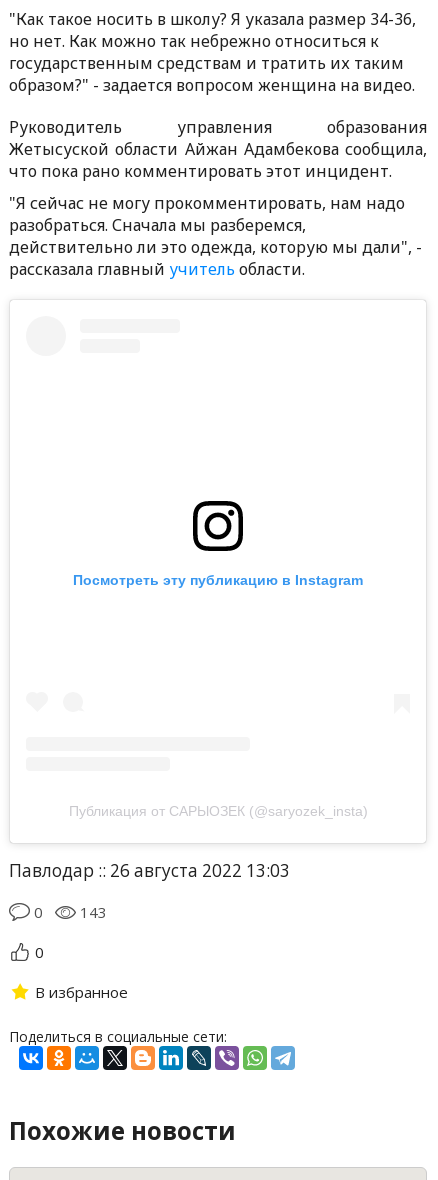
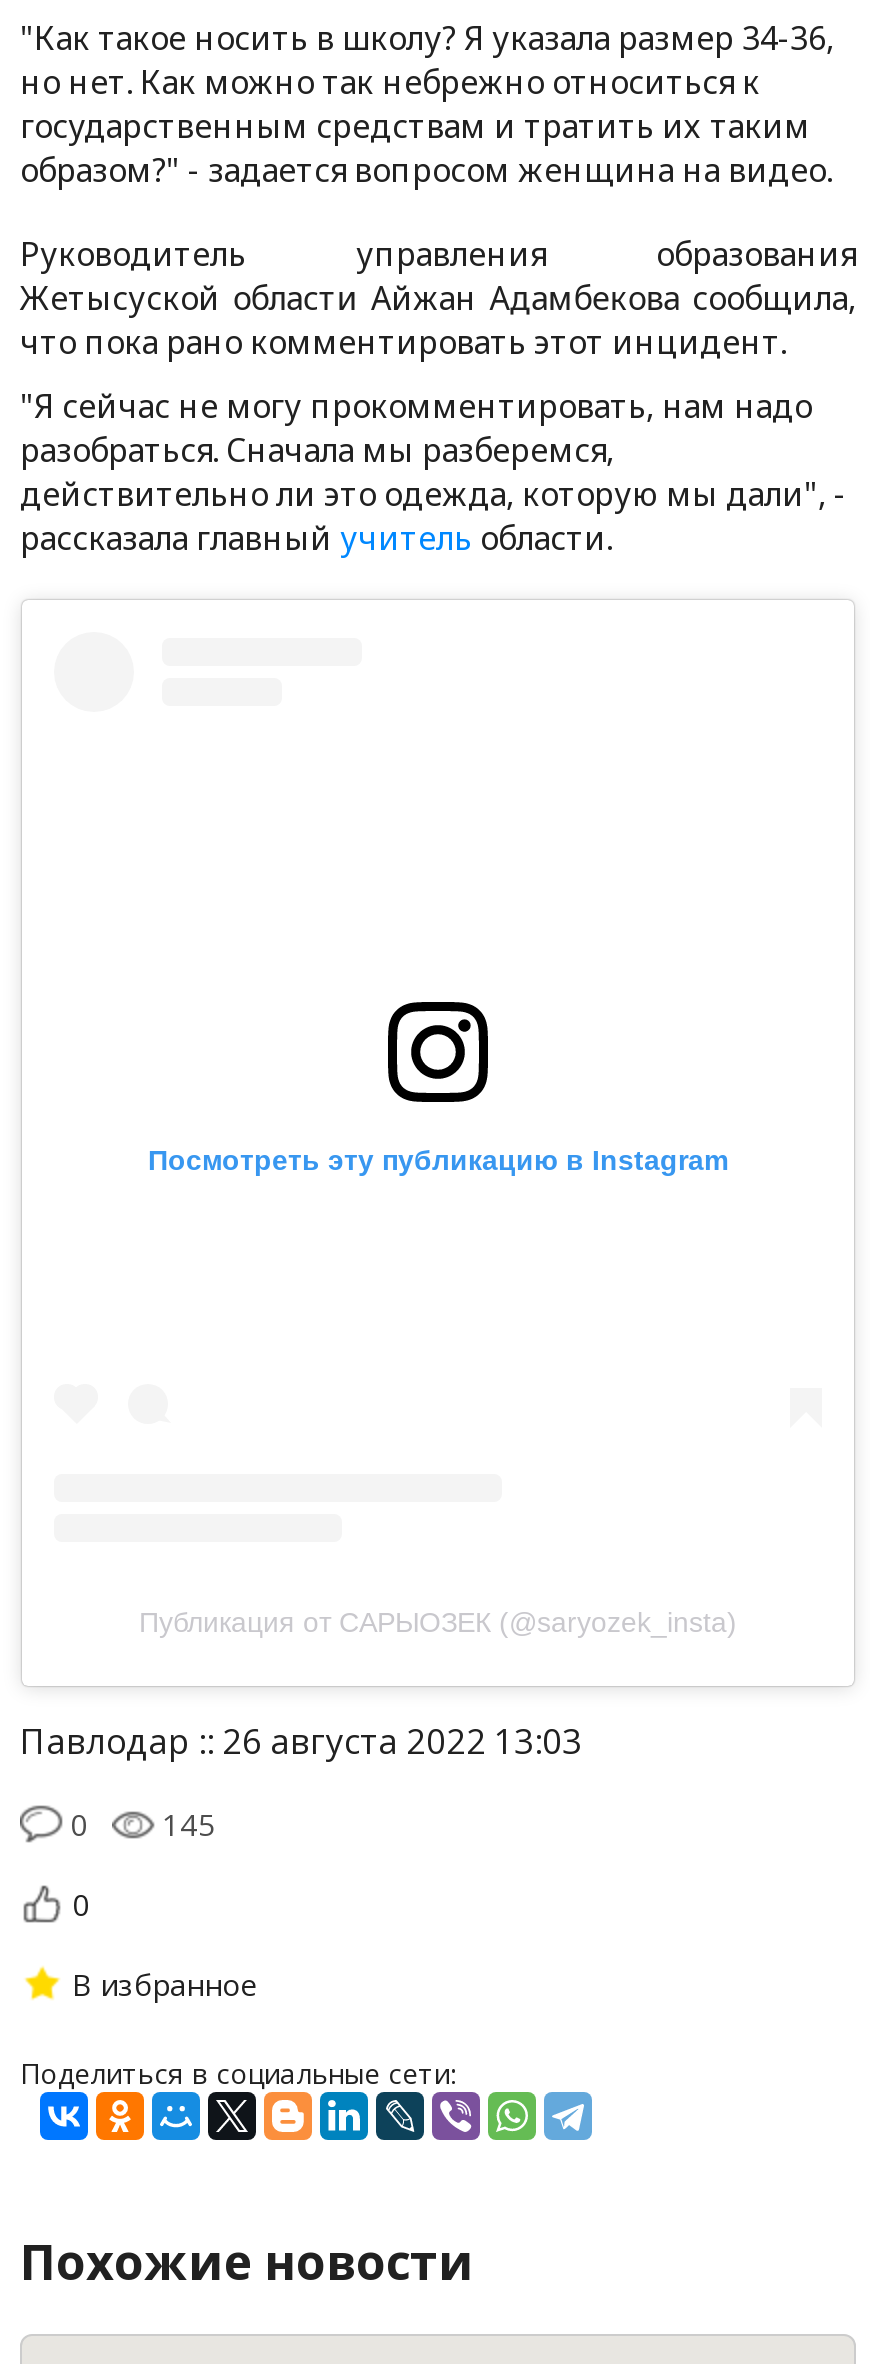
[34,902,107,922] 0 143 -> [70,1804,216,1844] 0 145

